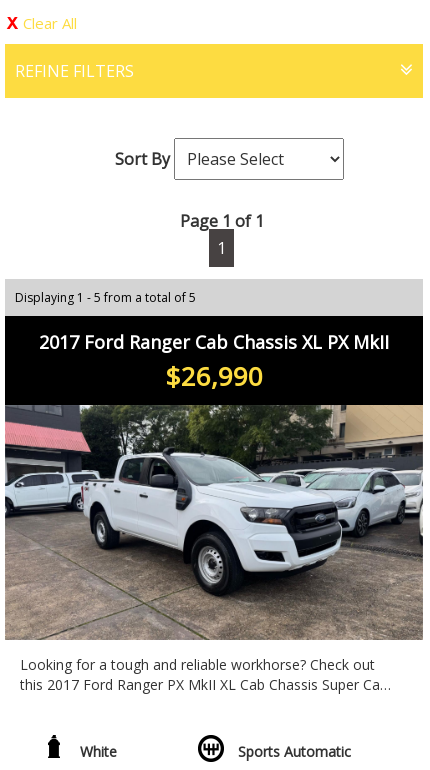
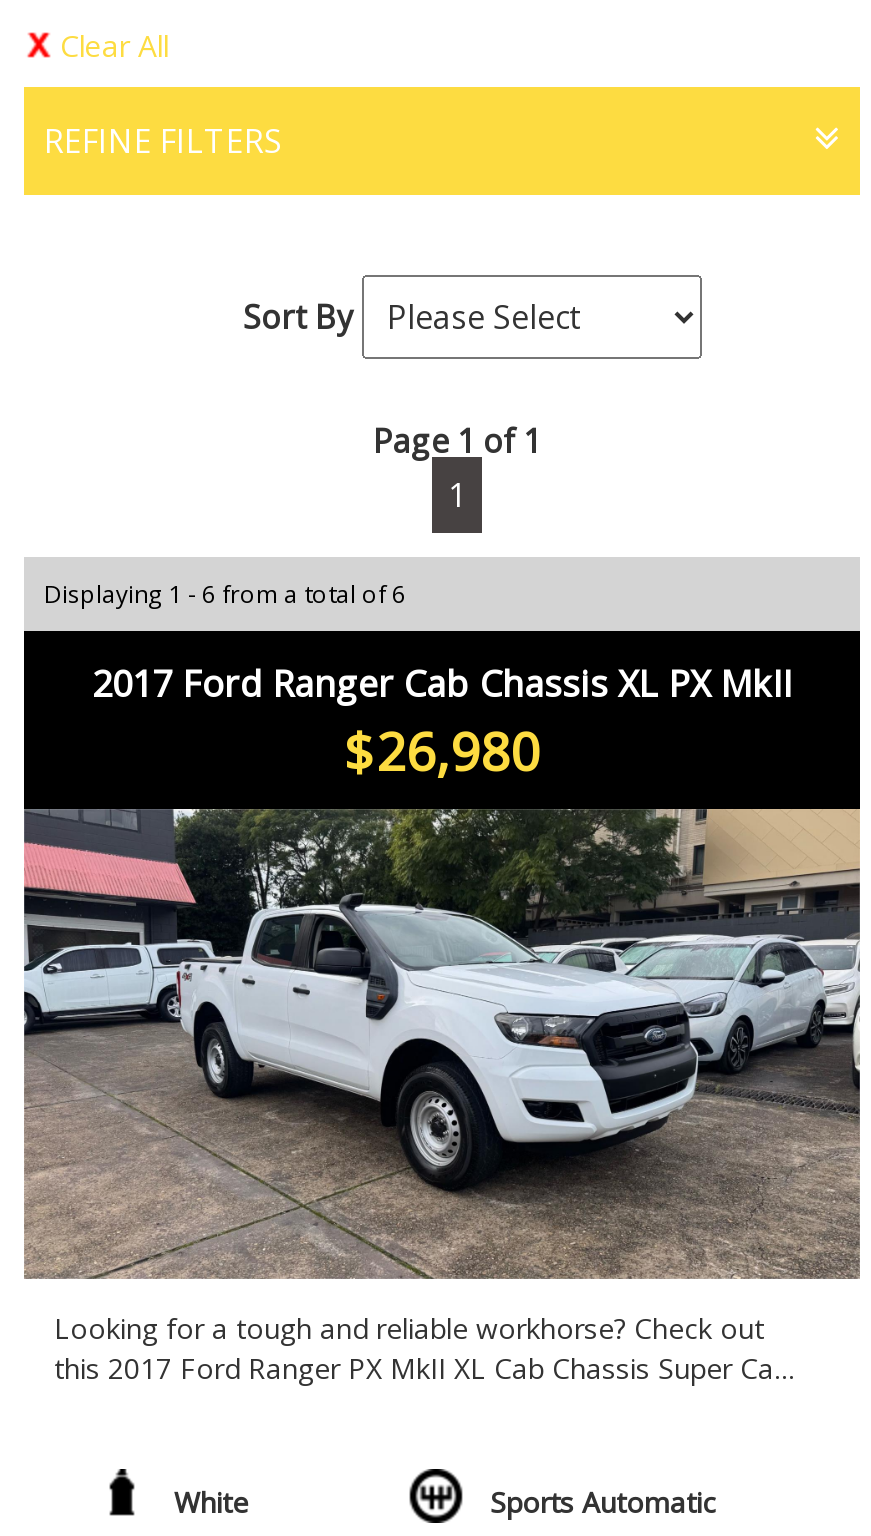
[15,289,196,306] Displaying 1 - 5 from a total of 5 -> [44,577,406,611] Displaying 1 - 6 from a total of 6
[165,358,263,394] $26,990 -> [344,715,540,787] $26,980

